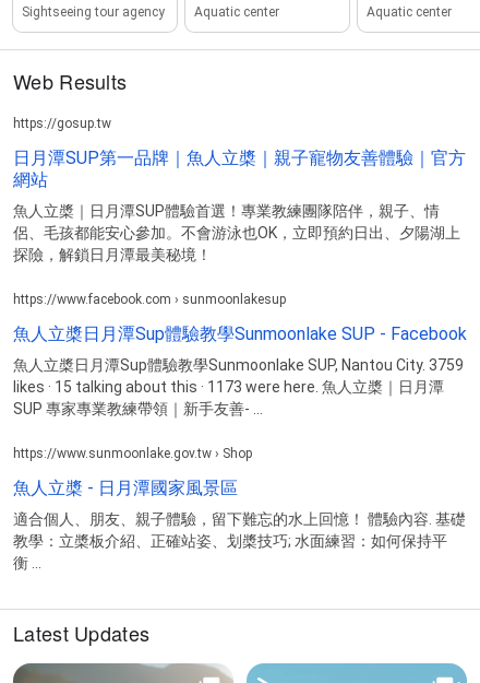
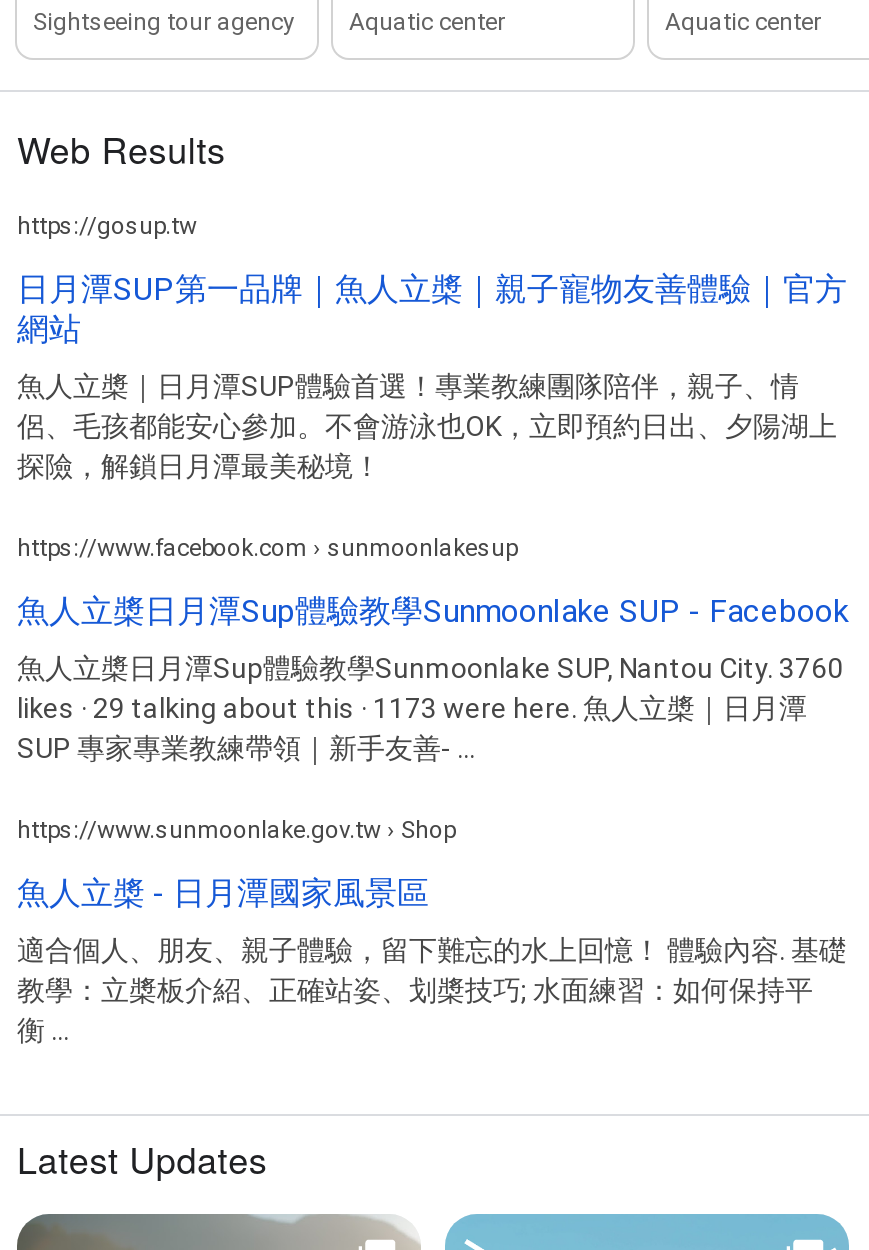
[13,356,464,373] 魚人立槳日月潭Sup體驗教學Sunmoonlake SUP, Nantou City. 3759 -> [17,651,843,683] 魚人立槳日月潭Sup體驗教學Sunmoonlake SUP, Nantou City. 3760
[13,378,444,395] likes · 15 talking about this · 1173 were here. 魚人立槳｜日月潭 -> [17,691,807,723] likes · 29 talking about this · 1173 were here. 魚人立槳｜日月潭

